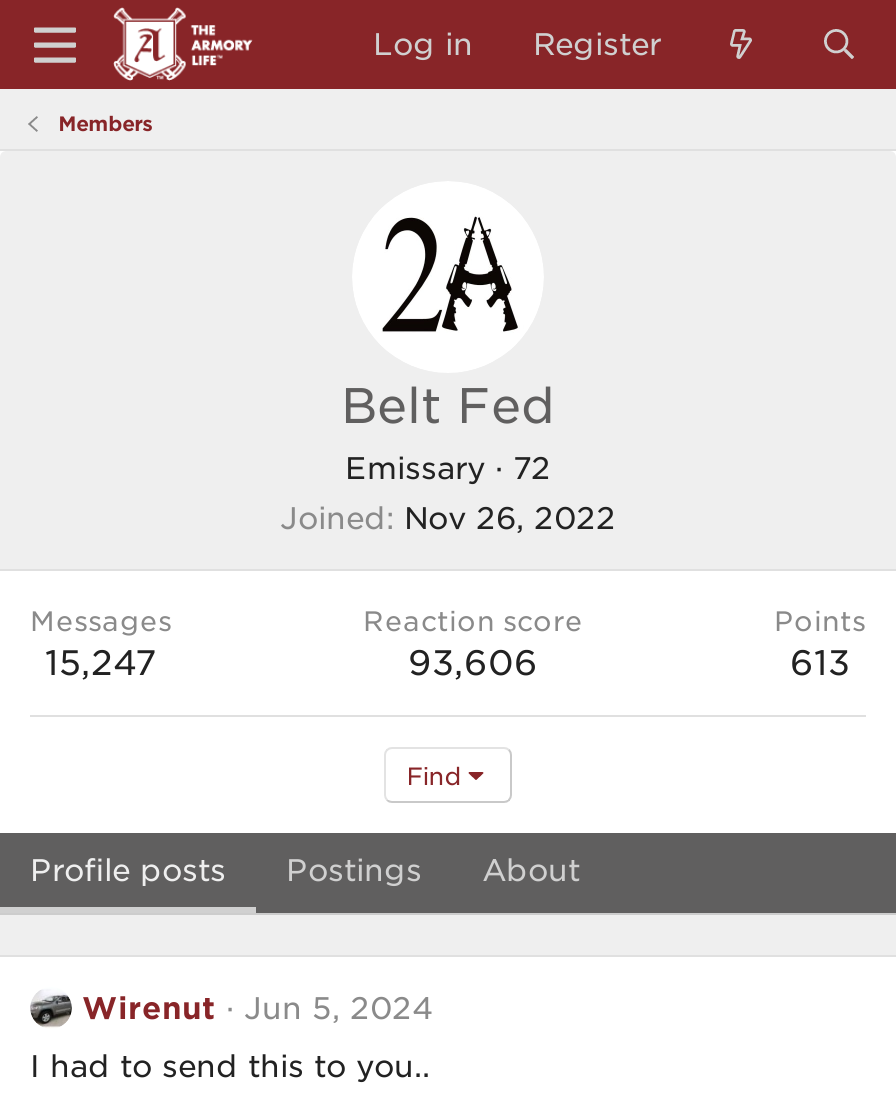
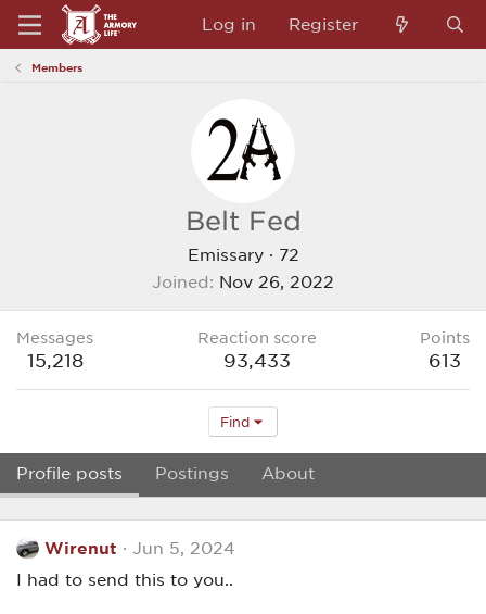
[45,641,157,681] 15,247 -> [27,349,83,371] 15,218
[408,641,538,681] 93,606 -> [223,349,290,371] 93,433

